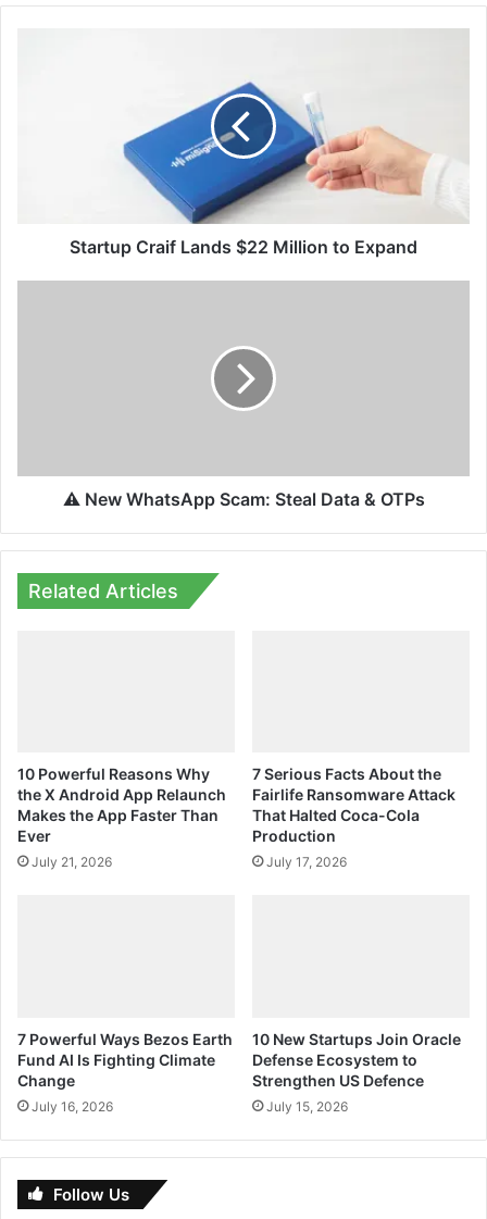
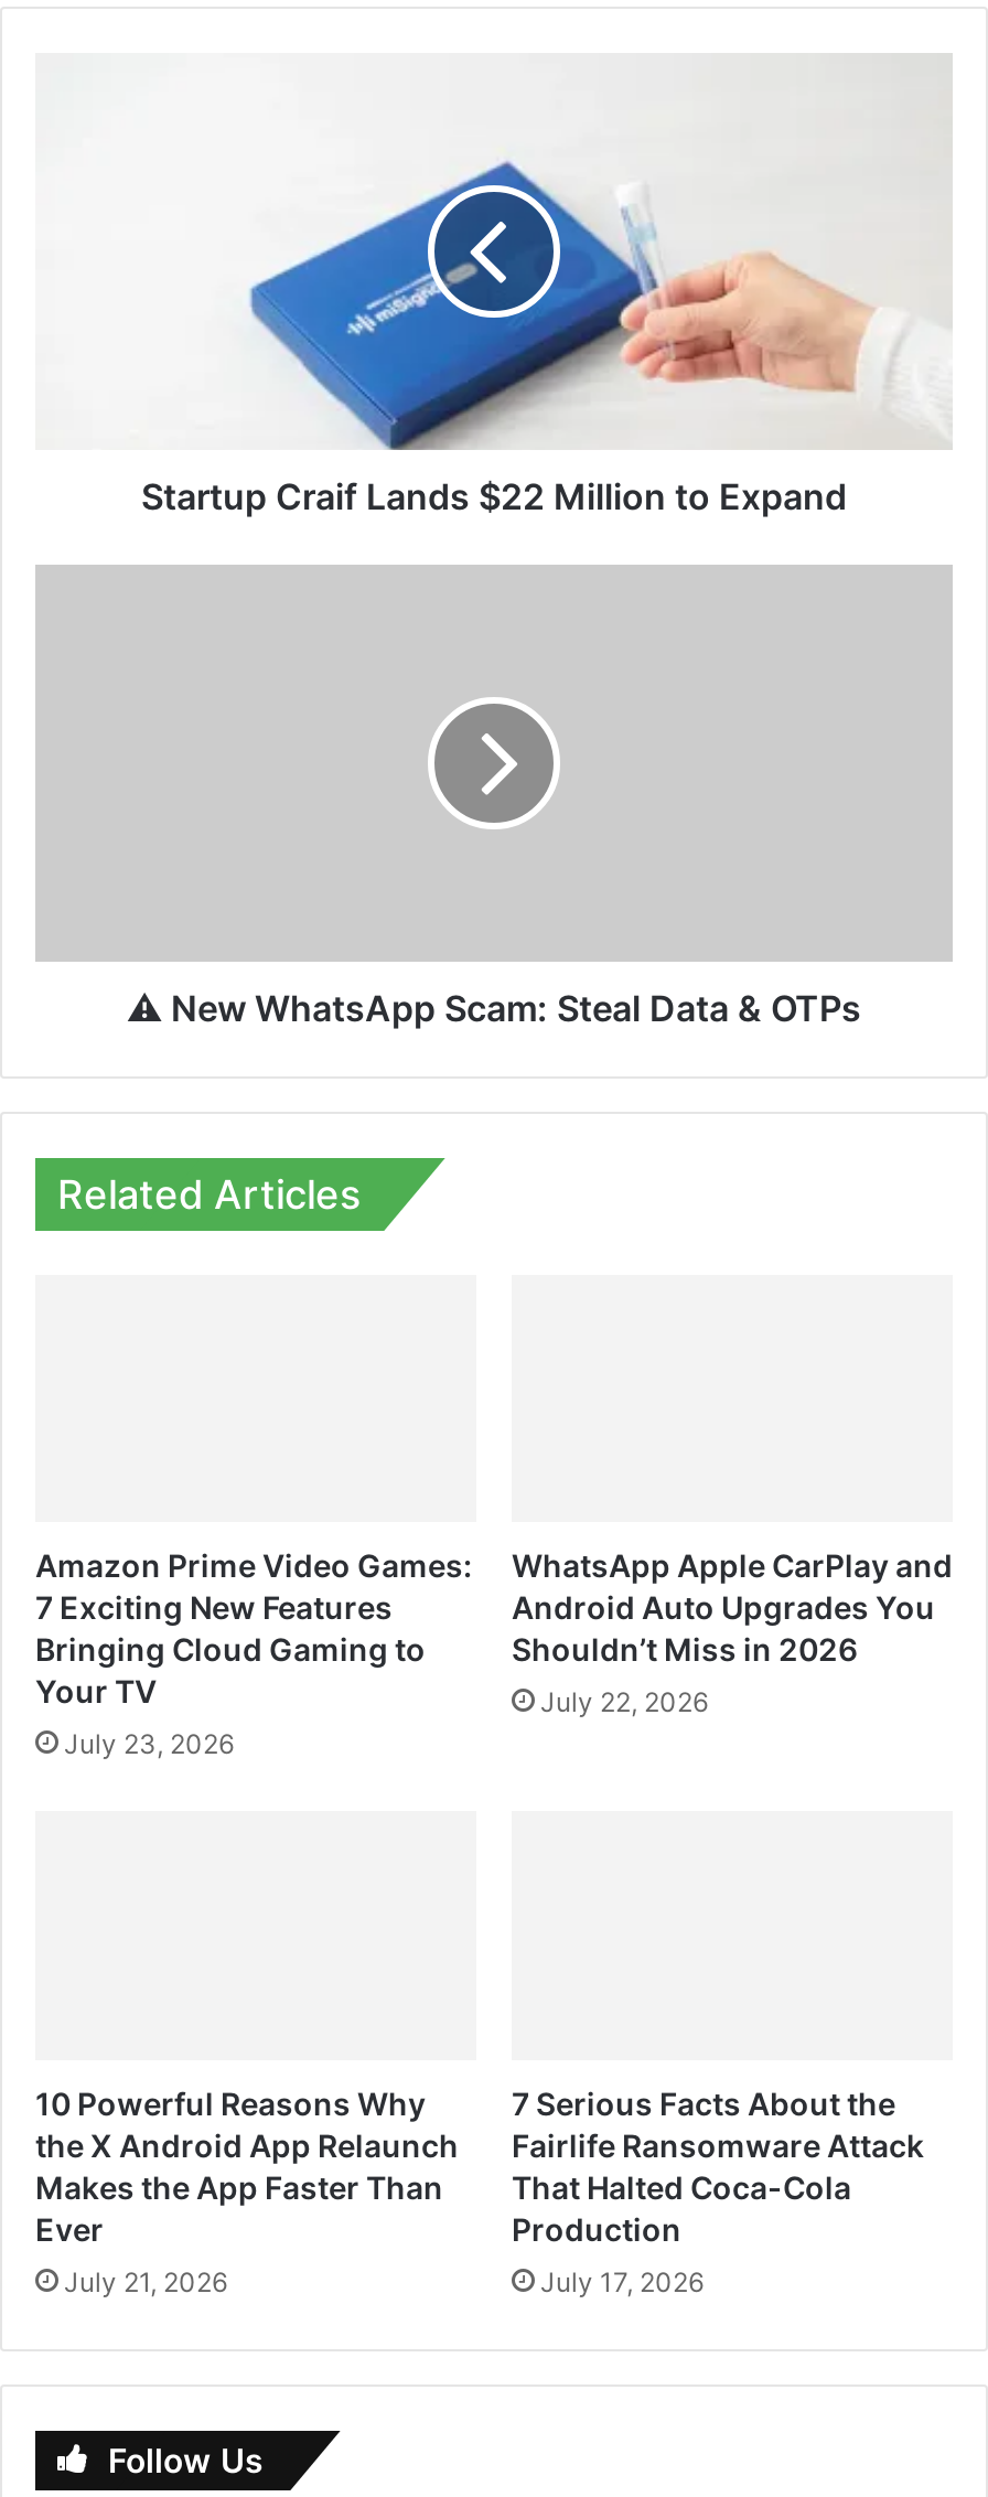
none -> [35,1547,472,1761] Amazon Prime Video Games: | 7 Exciting New Features | Bringing Cloud Gaming to | Your TV | July 23, 2026
none -> [512,1547,953,1719] WhatsApp Apple CarPlay and | Android Auto Upgrades You | Shouldn’t Miss in 2026 | July 22, 2026
moved [17,765,455,870] -> [35,2085,924,2299]: 10 Powerful Reasons Why | the X Android App Relaunch | Makes the App Faster Than | ... | Production | July 17, 2026
[17,1030,233,1115] 7 Powerful Ways Bezos Earth | Fund AI Is Fighting Climate | Change | July 16, 2026 -> none
[252,1030,461,1115] 10 New Startups Join Oracle | Defense Ecosystem to | Strengthen US Defence | July 15, 2026 -> none

